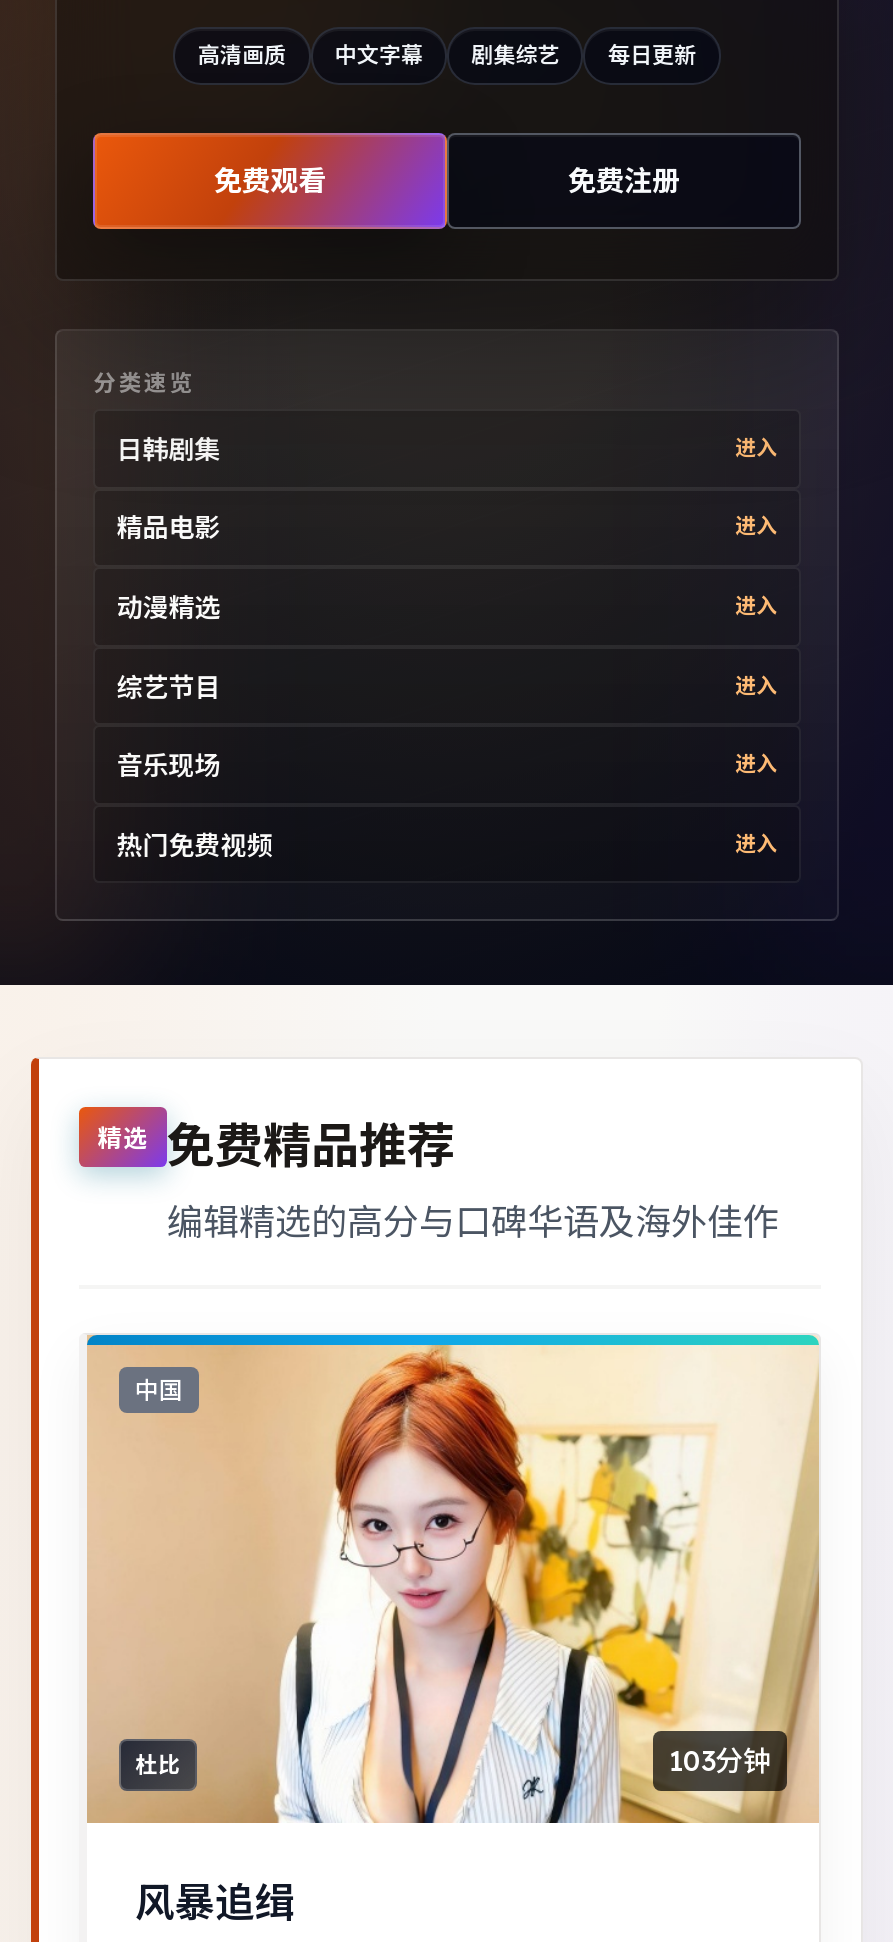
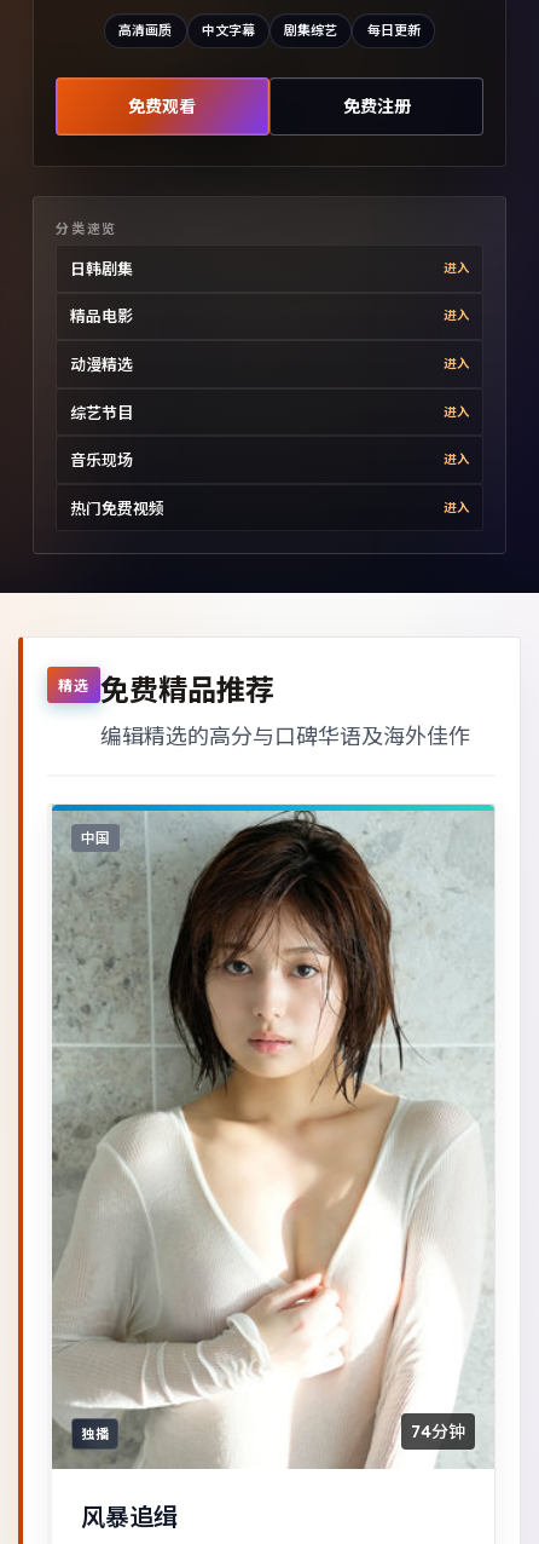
[87,1343,819,1825] [image] | 杜比 | 103分钟 -> [51,810,494,1469] [image] | 独播 | 74分钟

